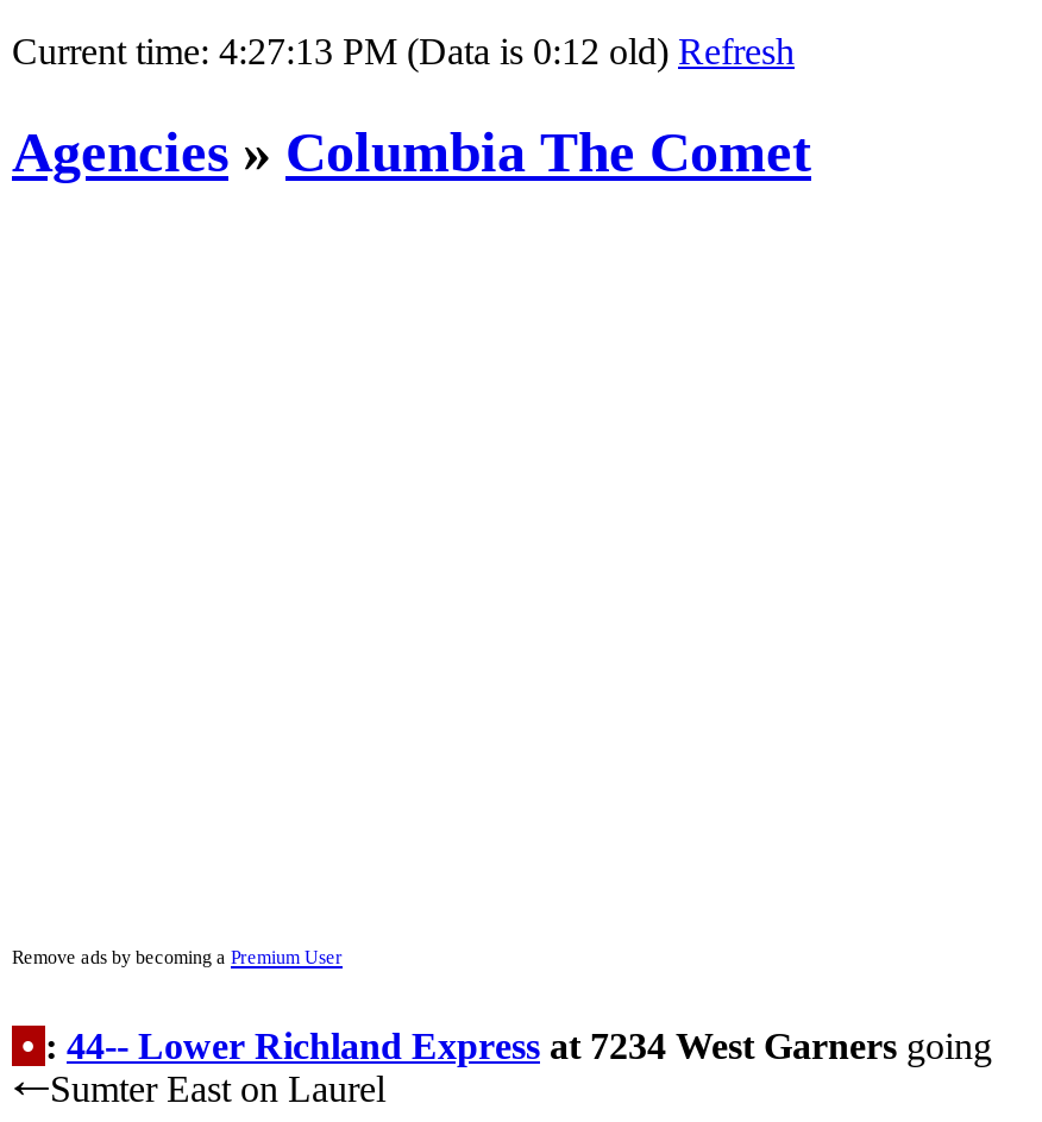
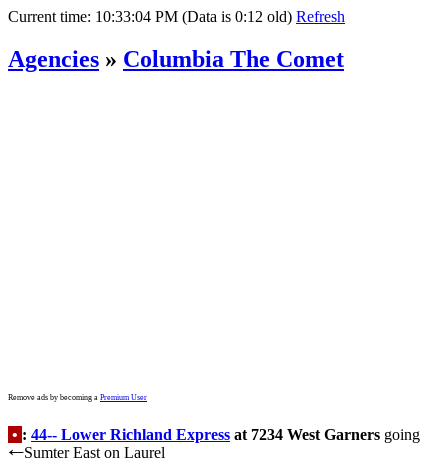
[12,31,795,71] Current time: 4:27:13 PM (Data is 0:12 old) Refresh -> [8,8,345,25] Current time: 10:33:04 PM (Data is 0:12 old) Refresh

